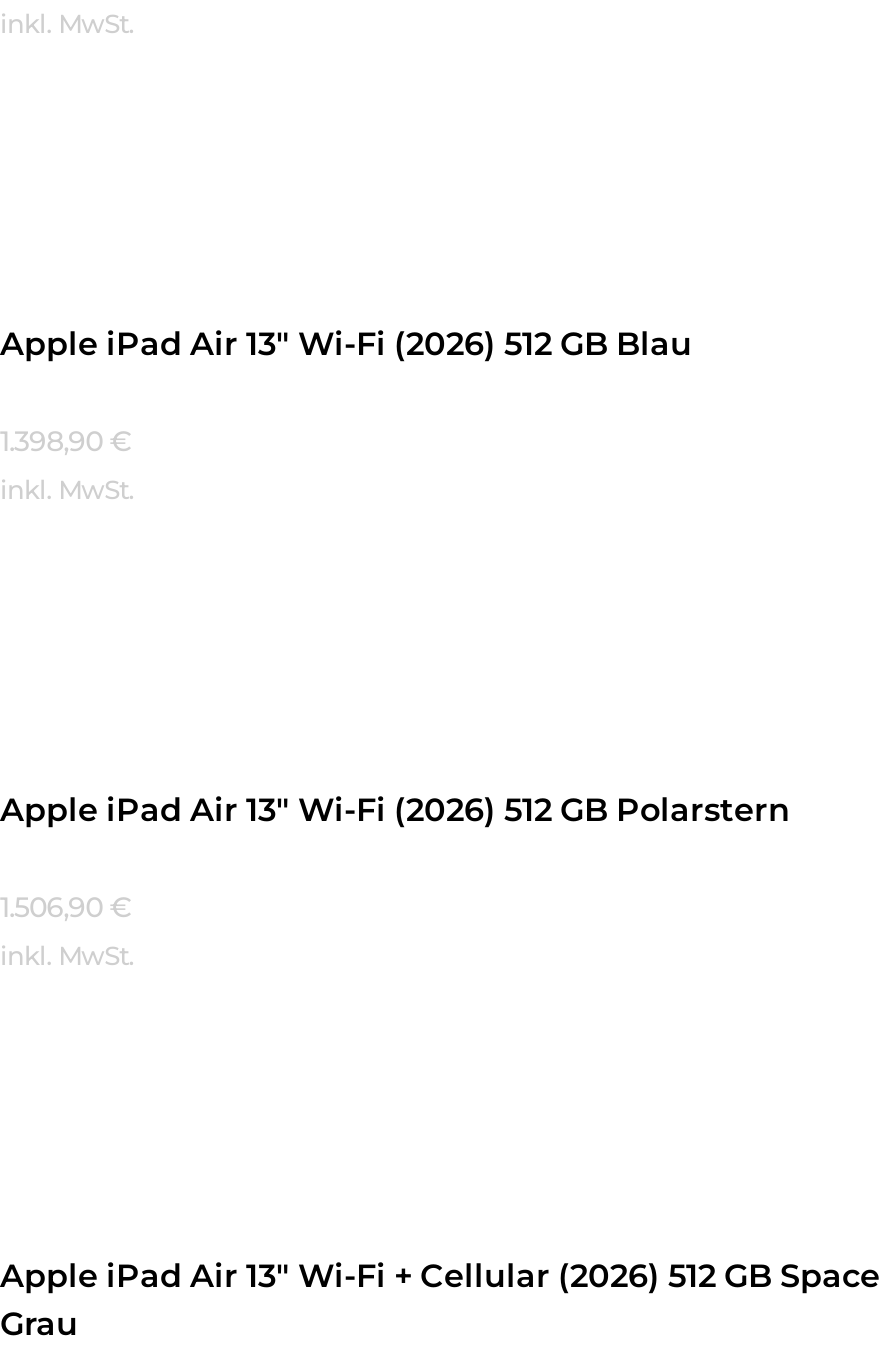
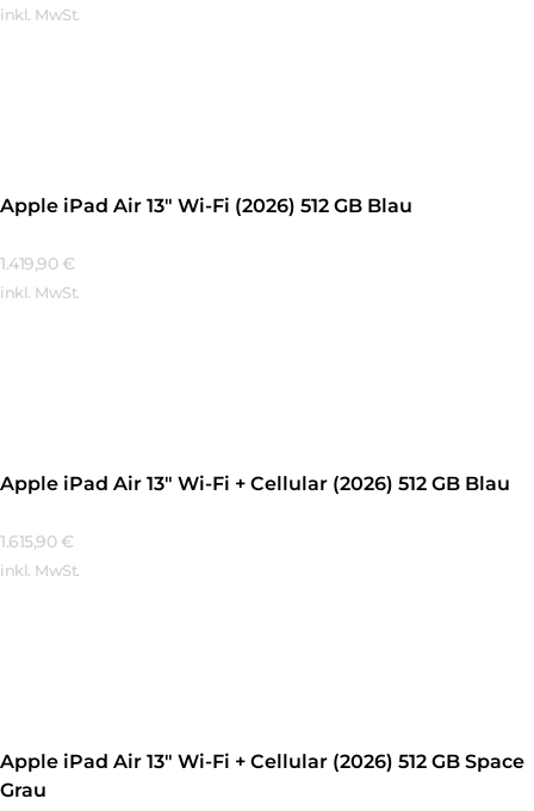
[0,424,130,460] 1.398,90 € -> [0,253,74,274] 1.419,90 €
[0,791,790,829] Apple iPad Air 13″ Wi-Fi (2026) 512 GB Polarstern -> [0,472,510,495] Apple iPad Air 13″ Wi-Fi + Cellular (2026) 512 GB Blau
[0,889,130,925] 1.506,90 € -> [0,530,73,552] 1.615,90 €

